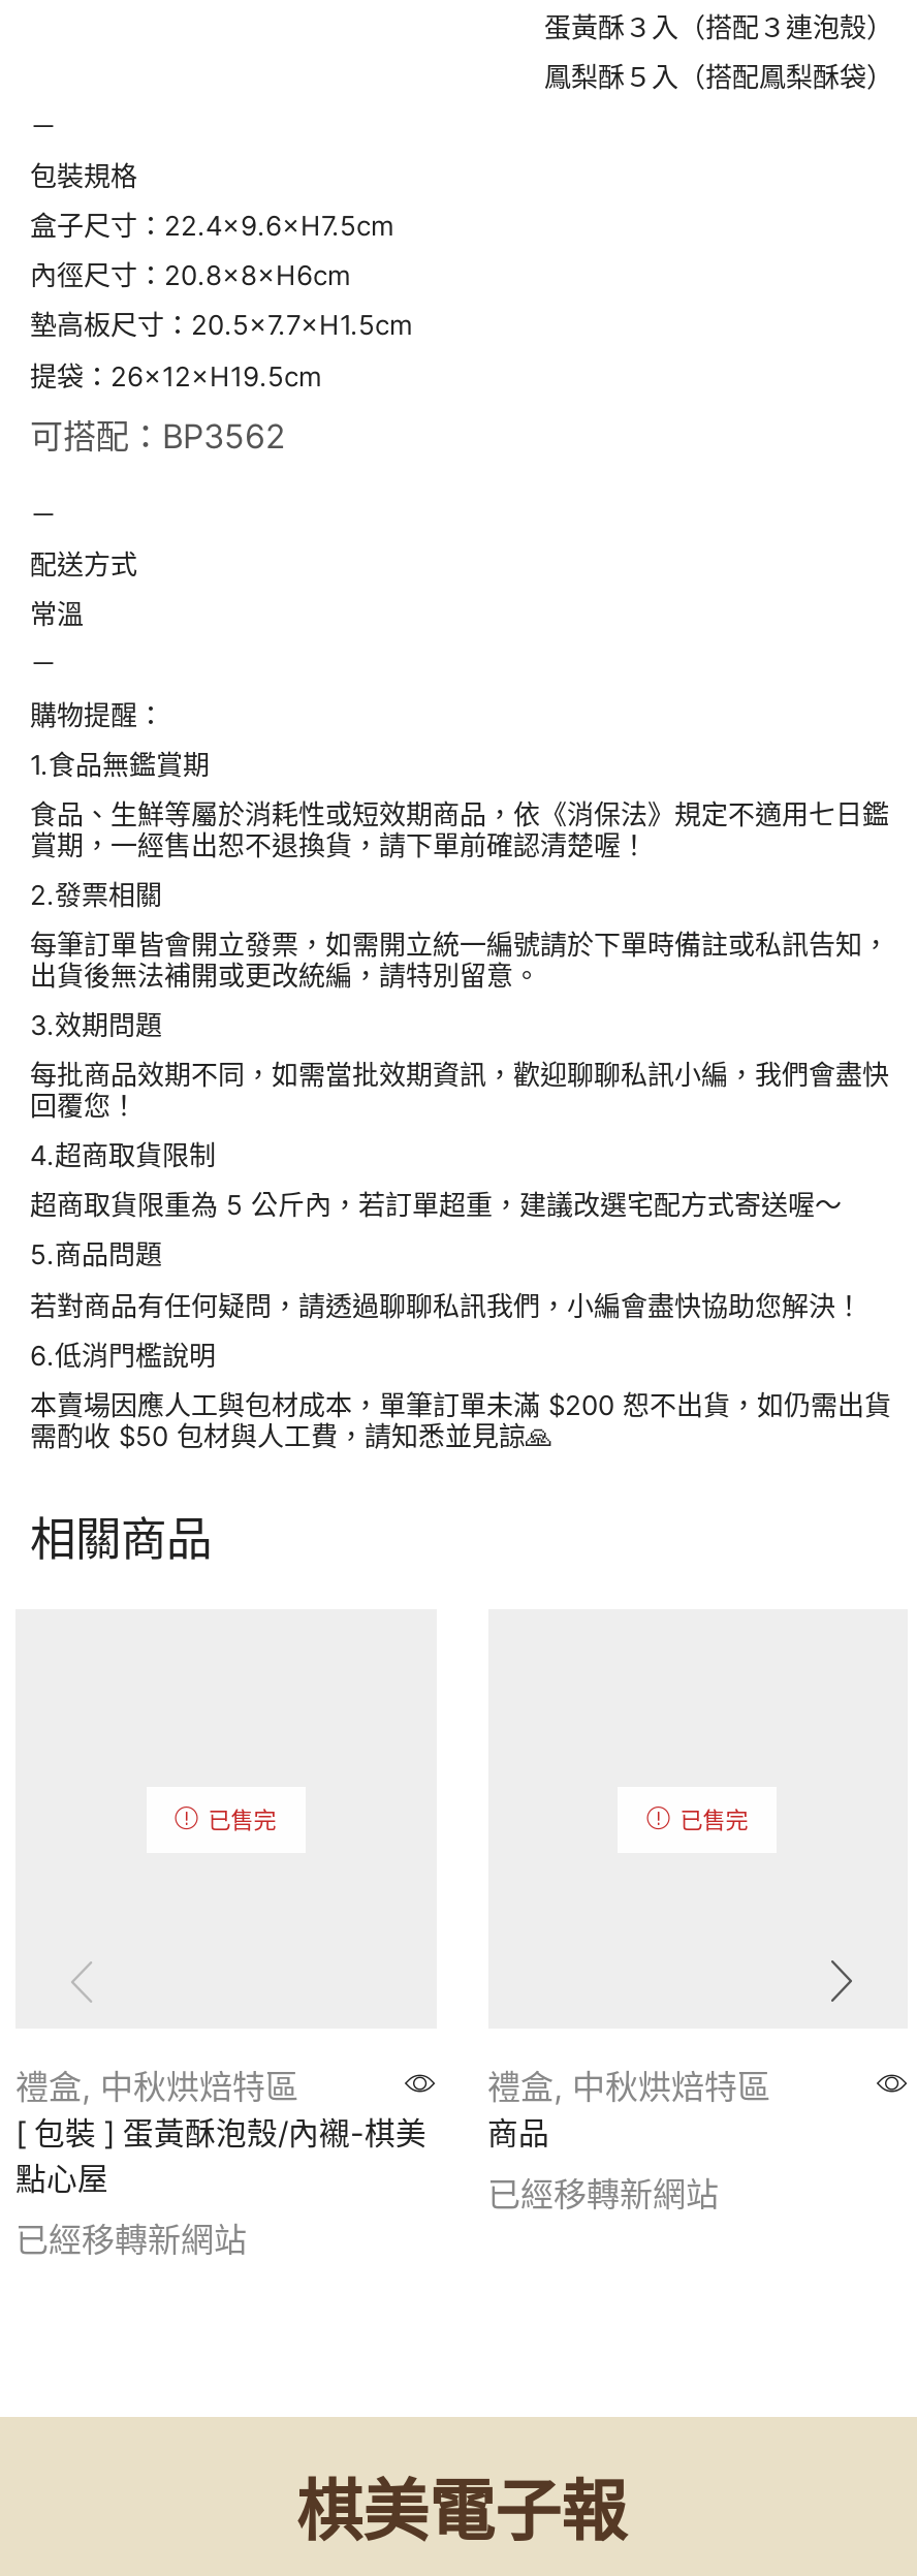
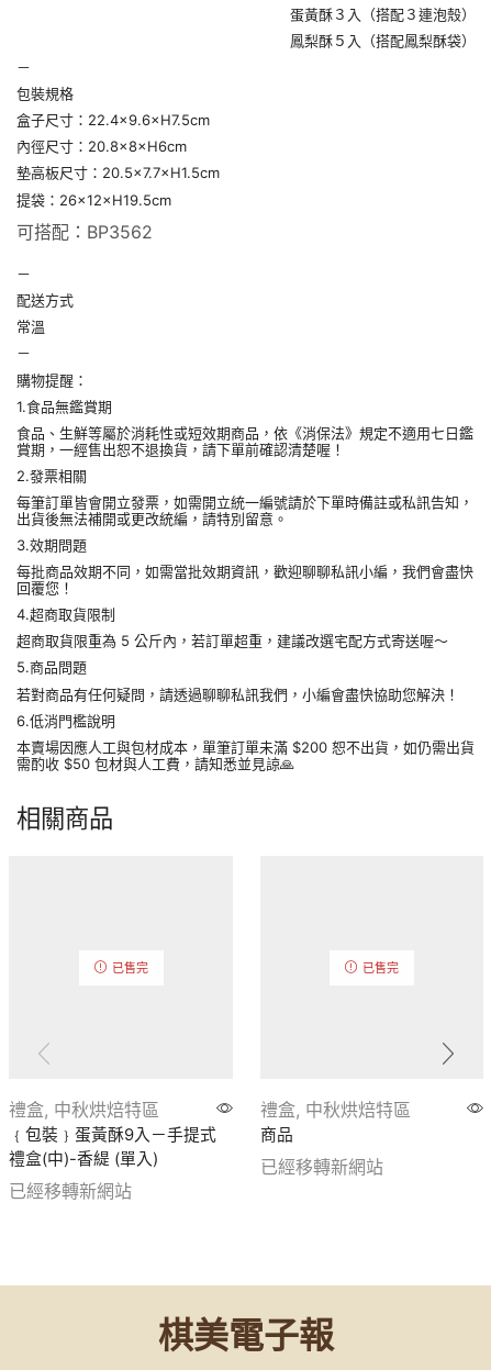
[15,2116,426,2199] [ 包裝 ] 蛋黃酥泡殼/內襯-棋美 | 點心屋 -> [9,1125,216,1169] ﹛包裝﹜蛋黃酥9入－手提式 | 禮盒(中)-香緹 (單入)

